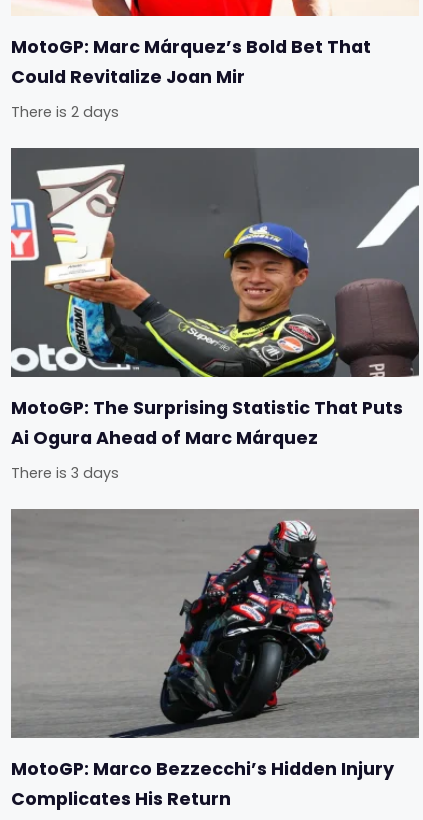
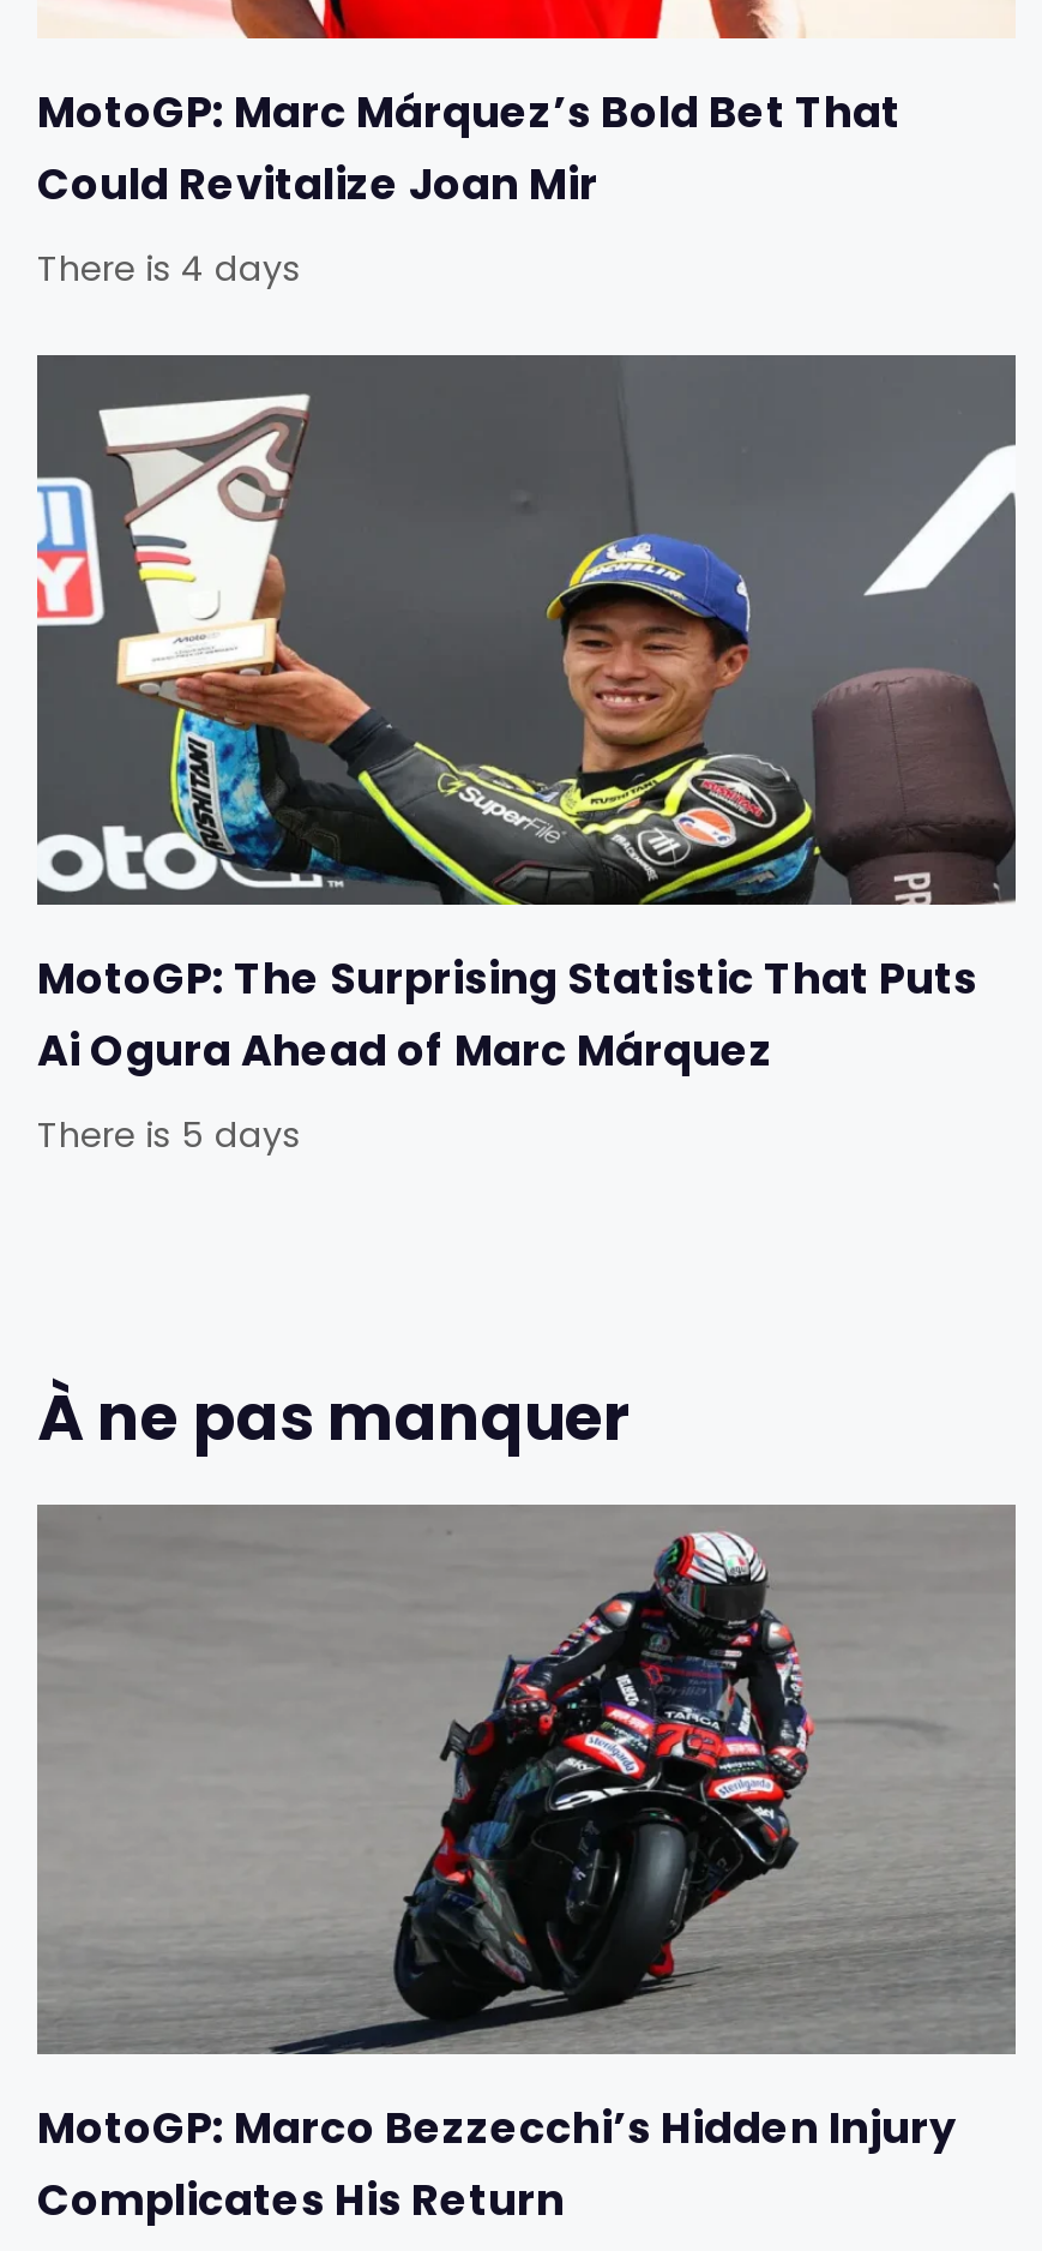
[11,102,119,122] There is 2 days -> [37,245,301,293] There is 4 days
[11,463,119,483] There is 3 days -> [37,1111,632,1461] There is 5 days | À ne pas manquer

